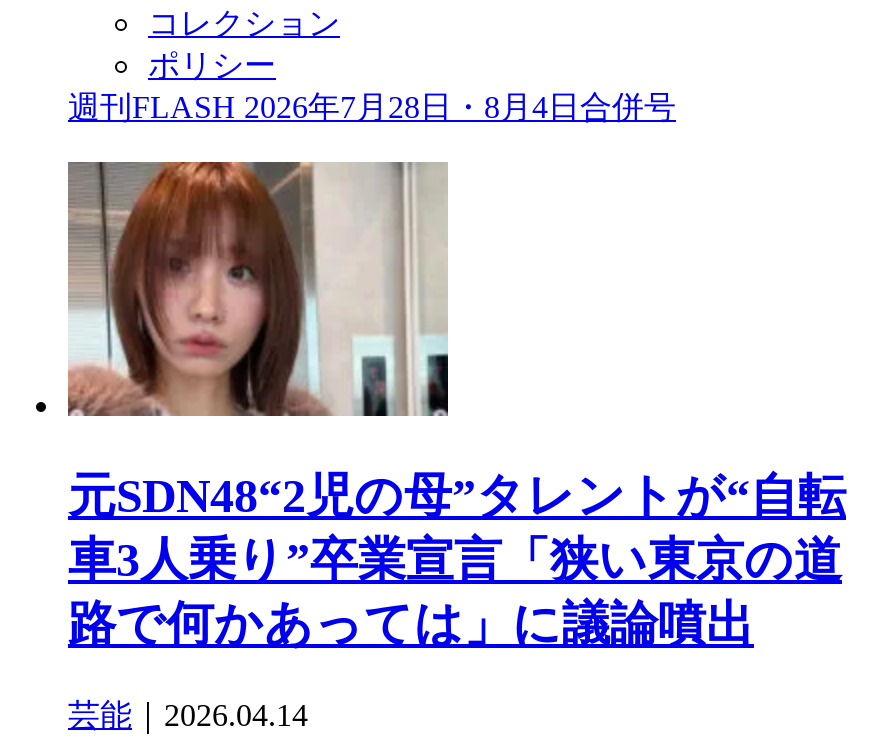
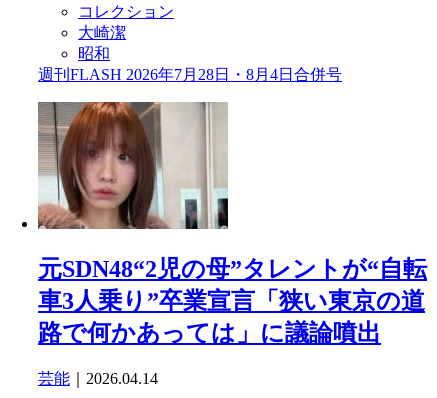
[148,48,276,82] ポリシー -> [78,24,126,62] 大崎潔 | 昭和

